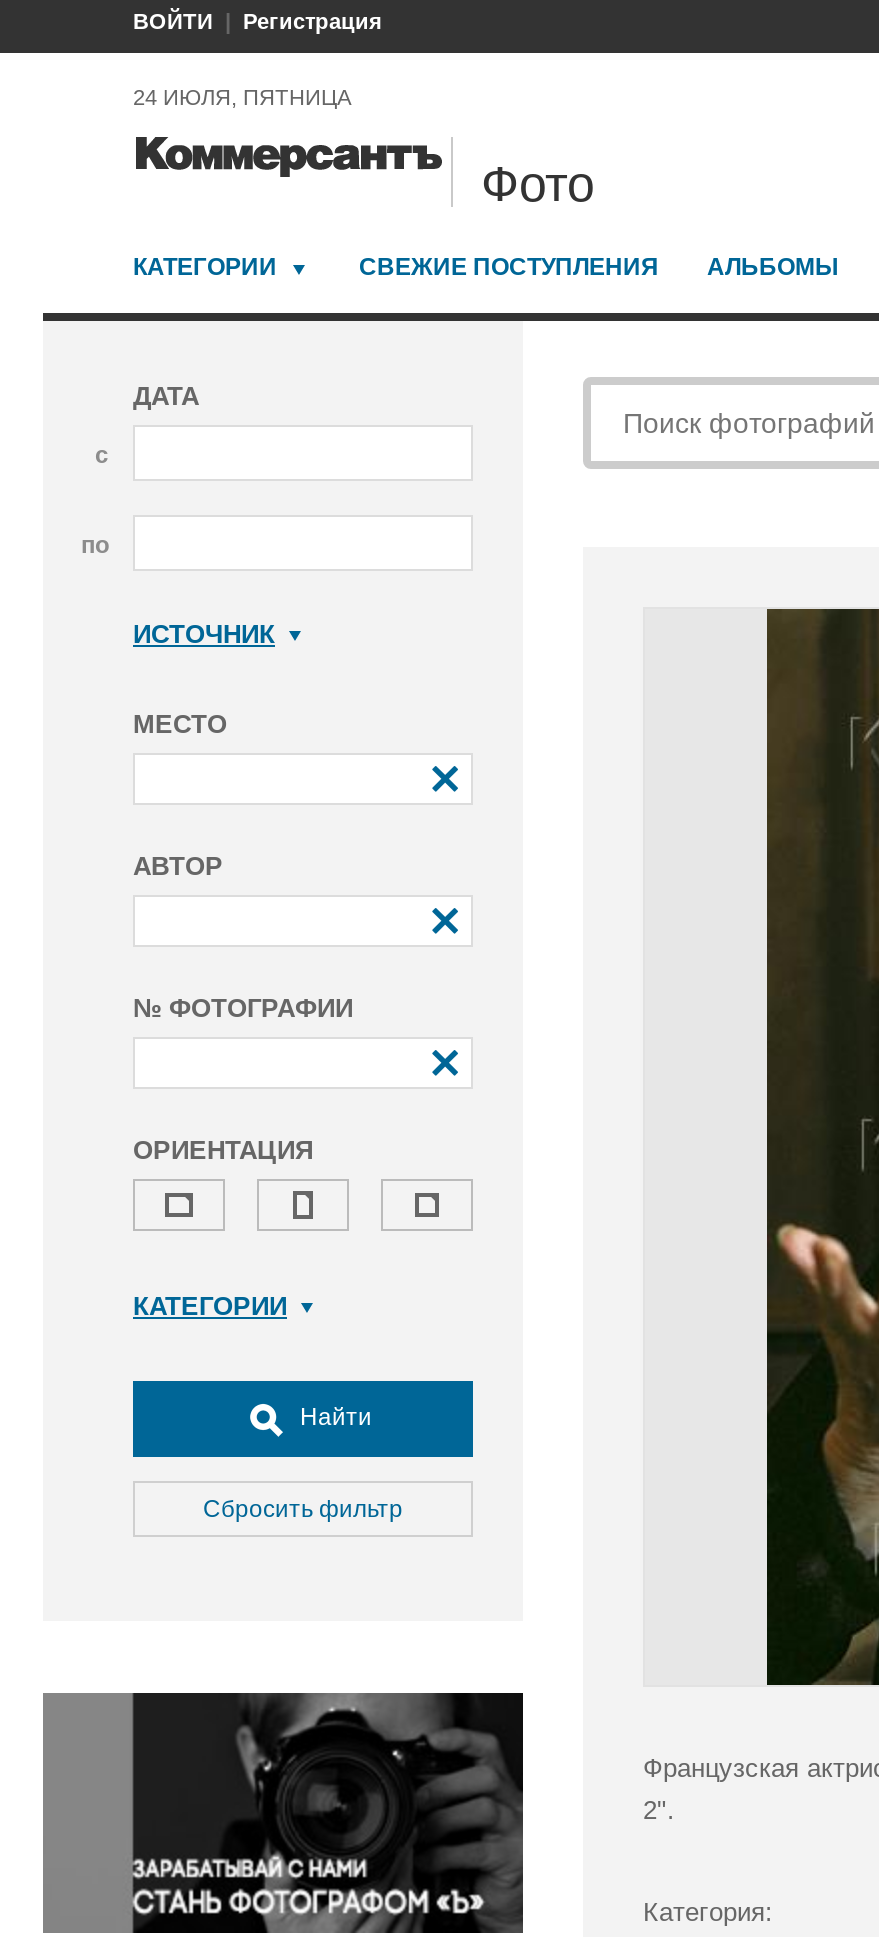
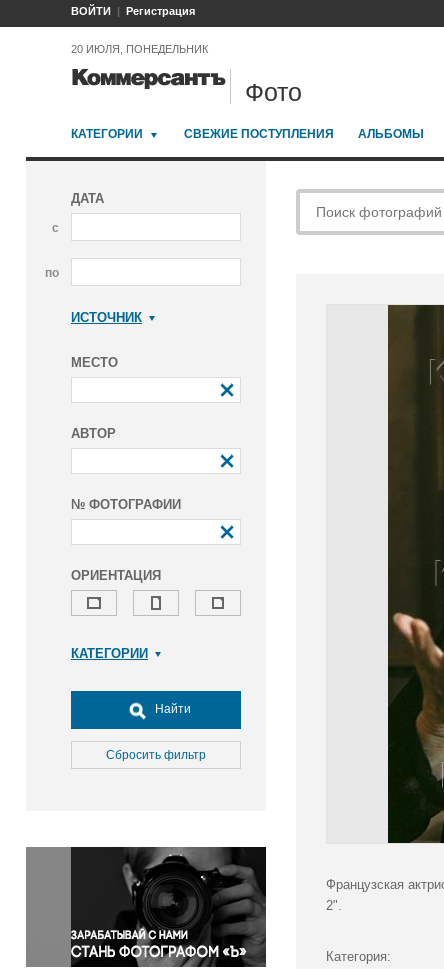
[133,85,351,109] 24 ИЮЛЯ, ПЯТНИЦА -> [71,43,208,55] 20 ИЮЛЯ, ПОНЕДЕЛЬНИК

